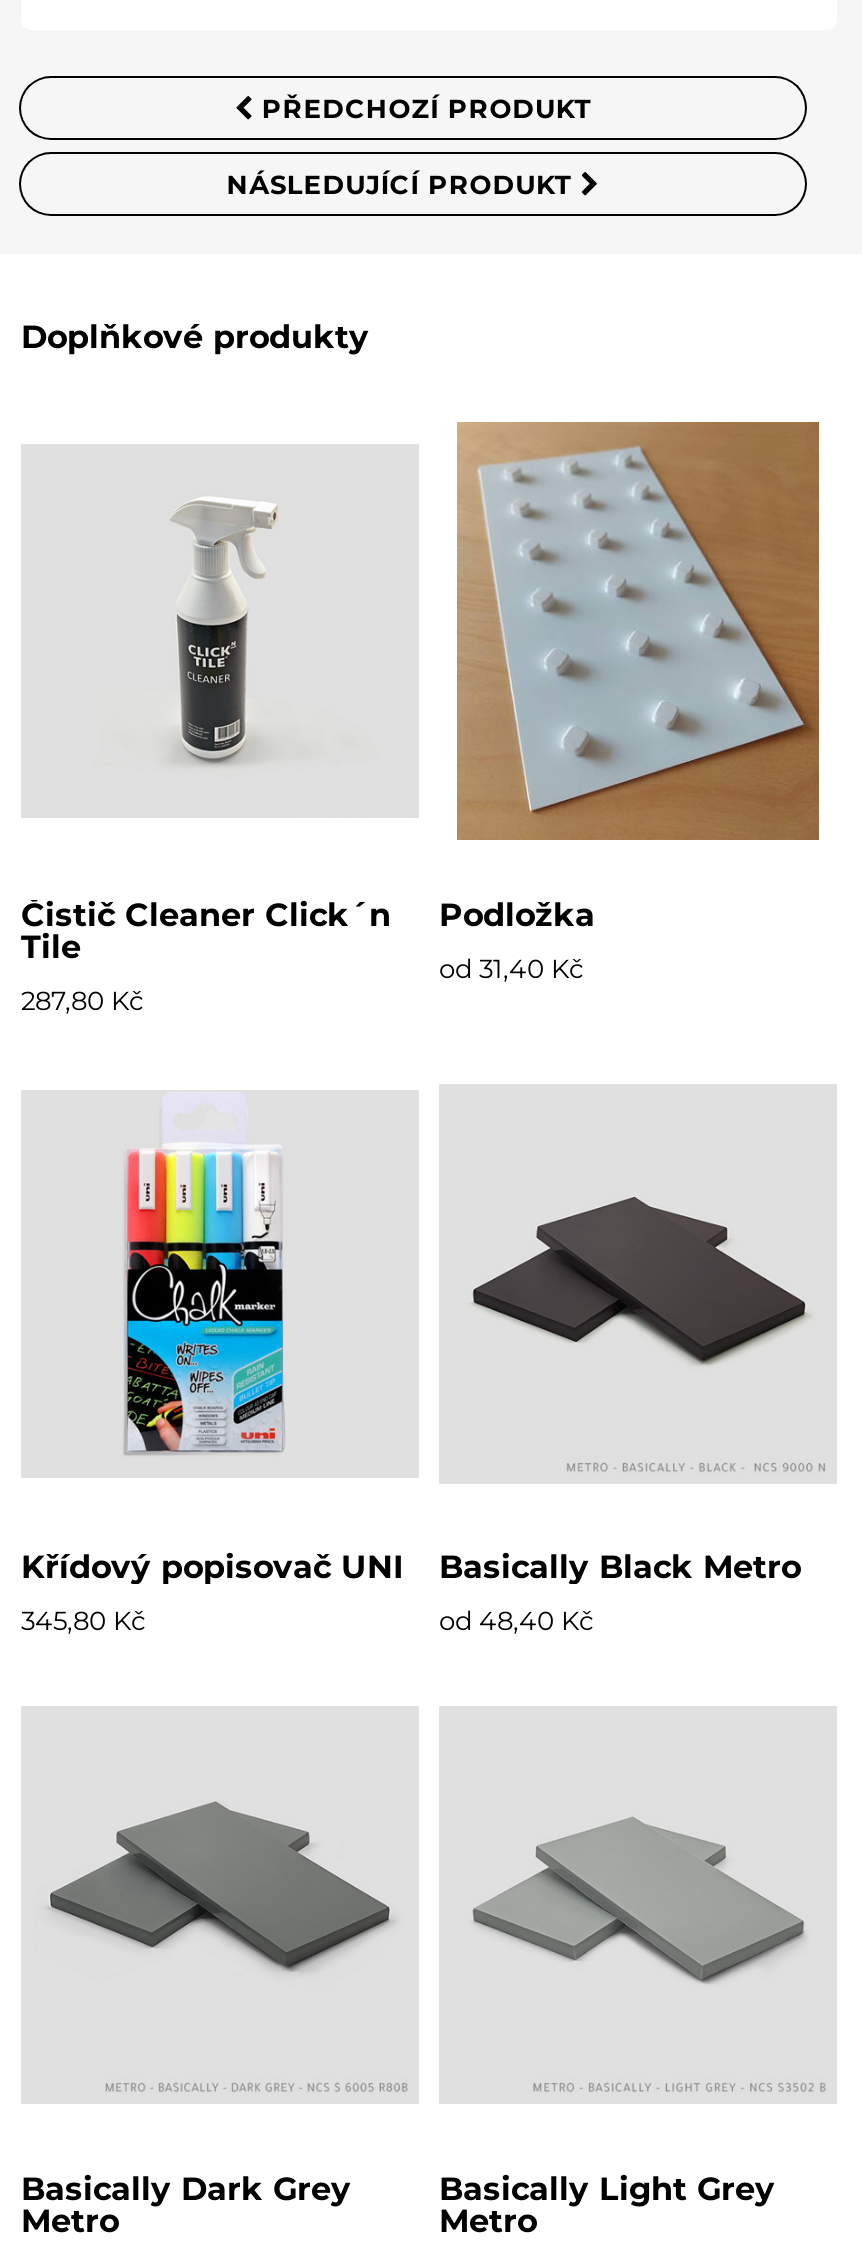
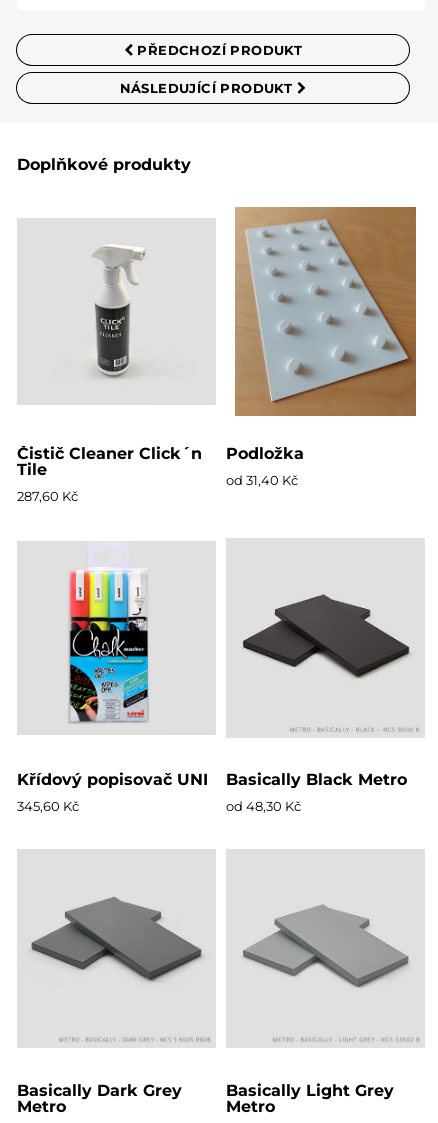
[21,983,143,1015] 287,80 Kč -> [17,488,78,504] 287,60 Kč
[21,1605,145,1637] 345,80 Kč -> [17,798,79,814] 345,60 Kč
[439,1605,593,1637] od 48,40 Kč -> [226,798,301,814] od 48,30 Kč

